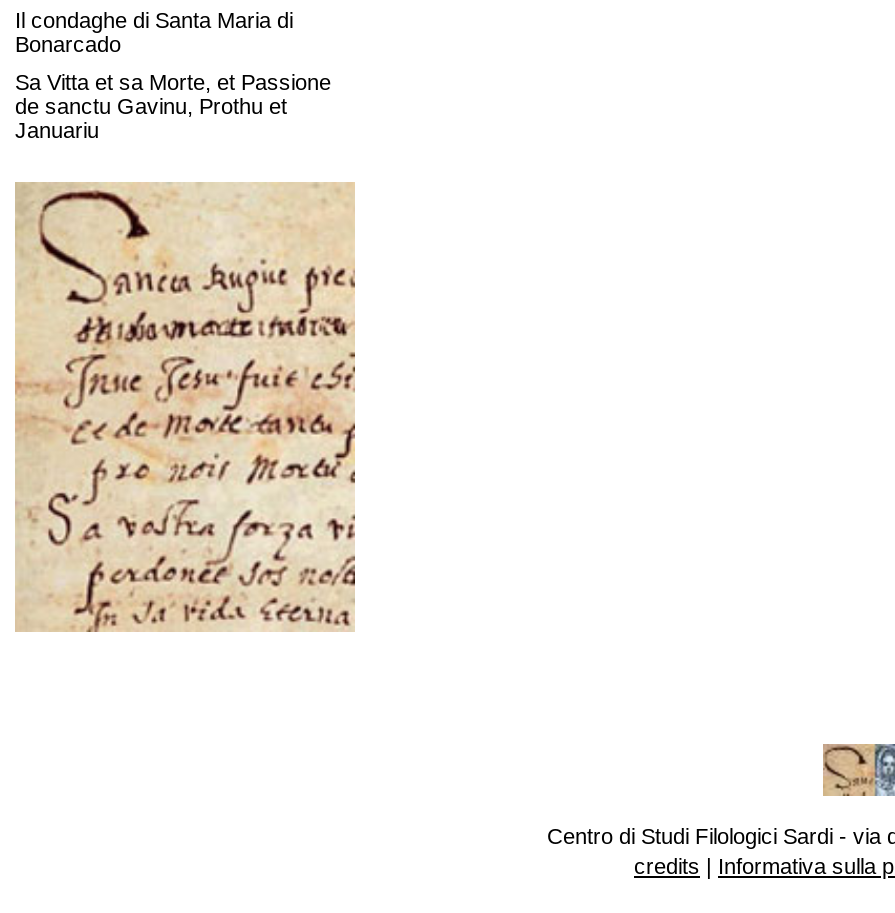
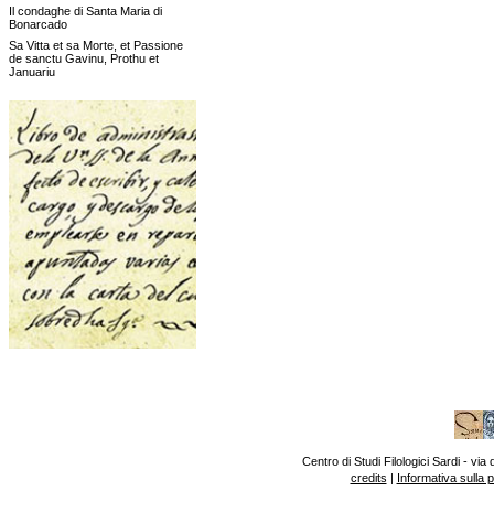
[15,182,357,632] [image] -> [9,100,197,349] [image]

